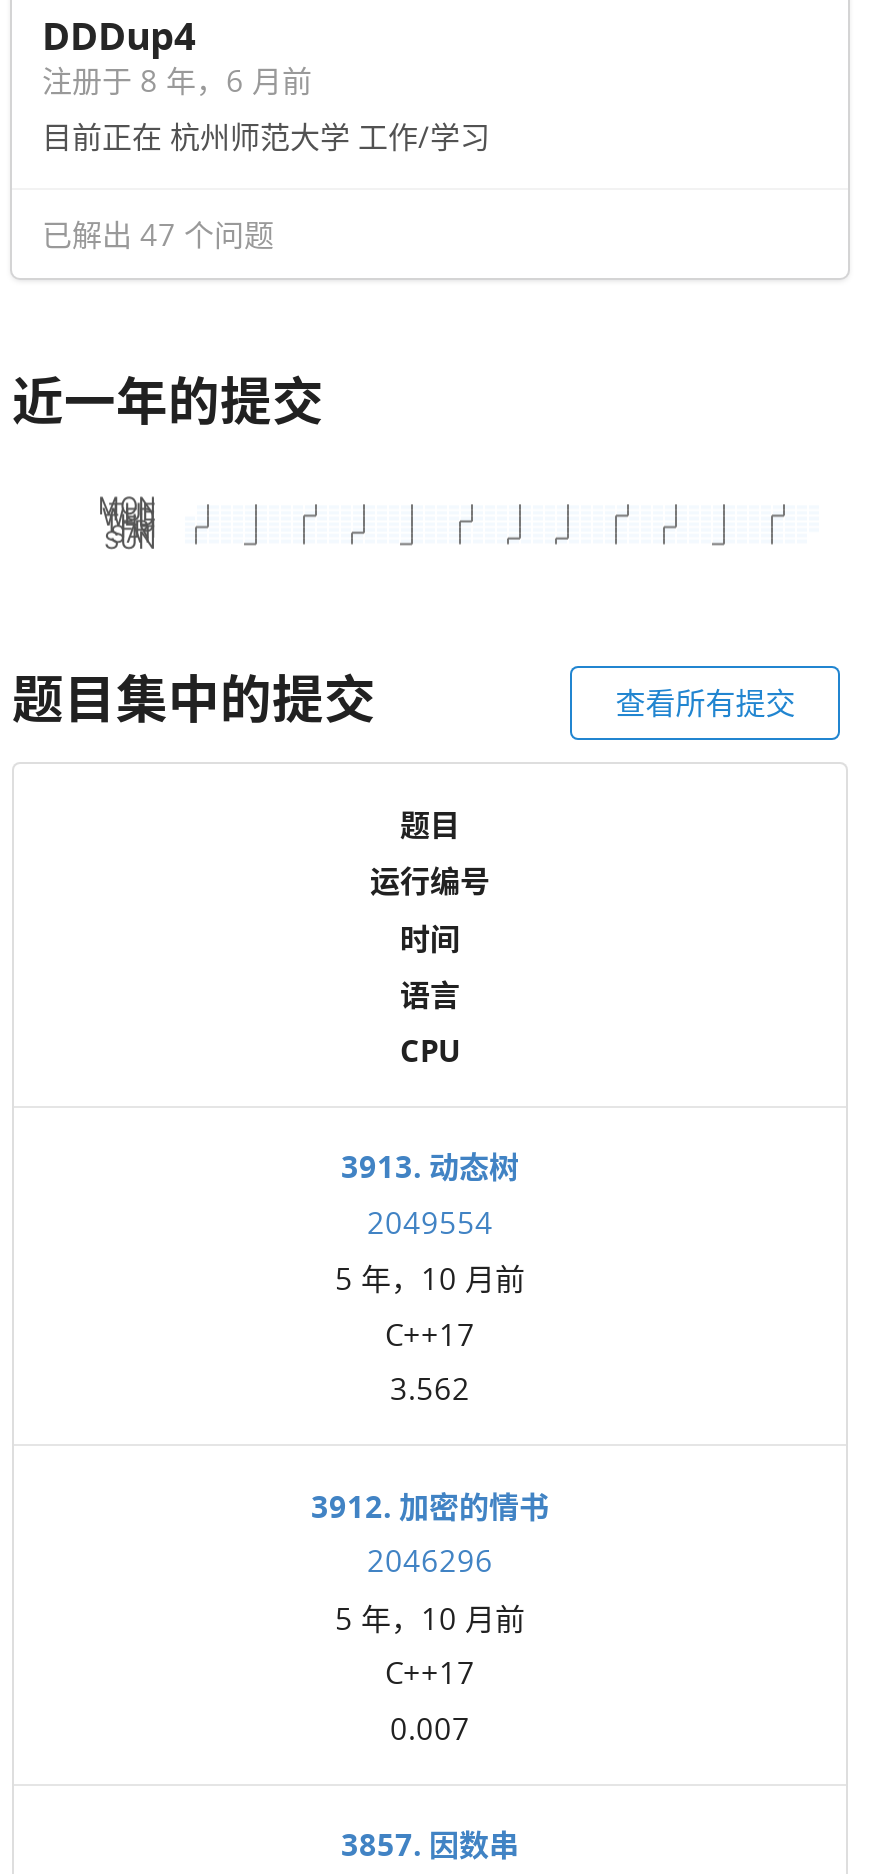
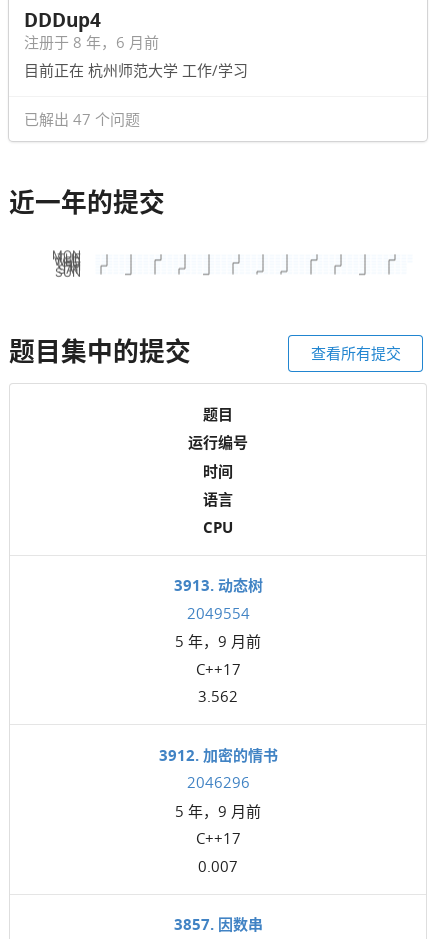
[335,1258,525,1298] 5 年，10 月前 -> [175,631,261,651] 5 年，9 月前
[335,1598,525,1638] 5 年，10 月前 -> [175,801,261,821] 5 年，9 月前

